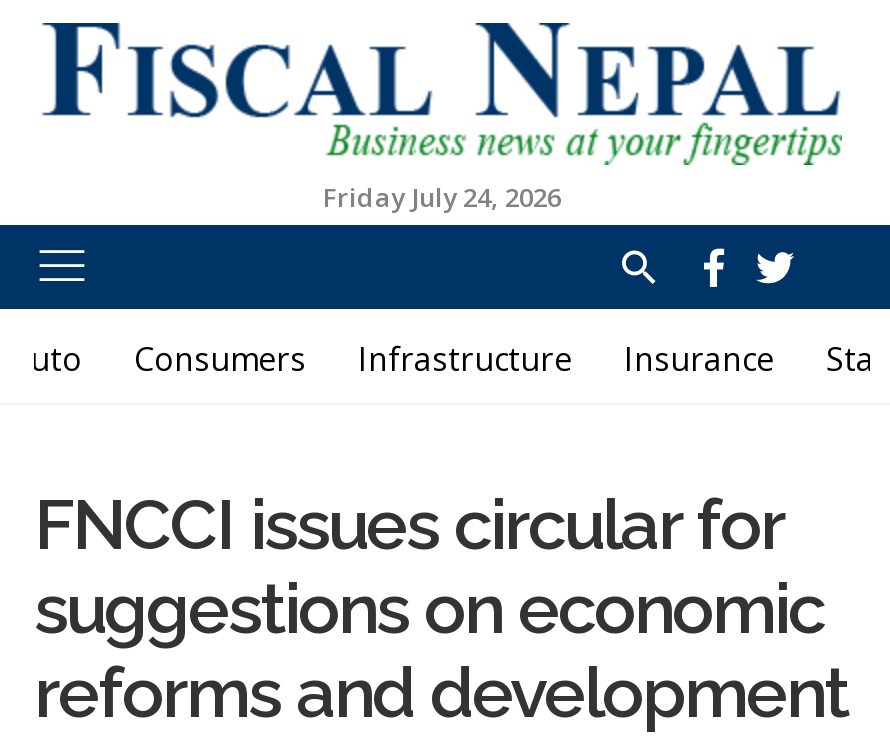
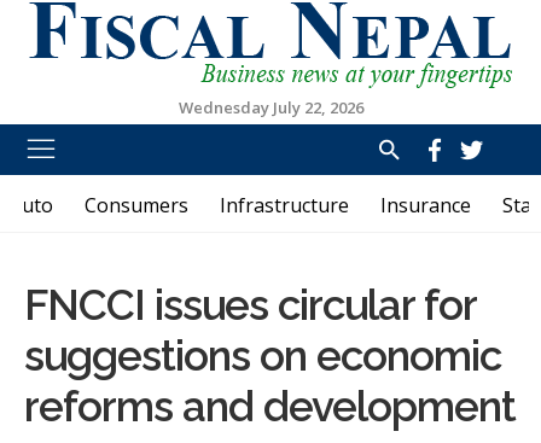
[323,179,561,215] Friday July 24, 2026 -> [178,97,363,118] Wednesday July 22, 2026

